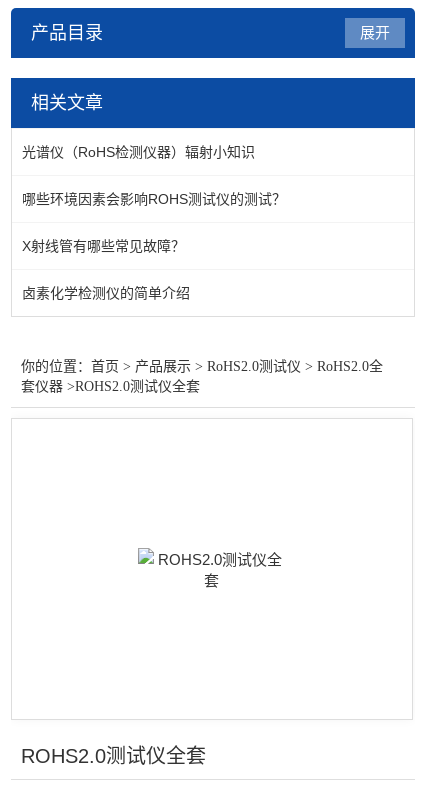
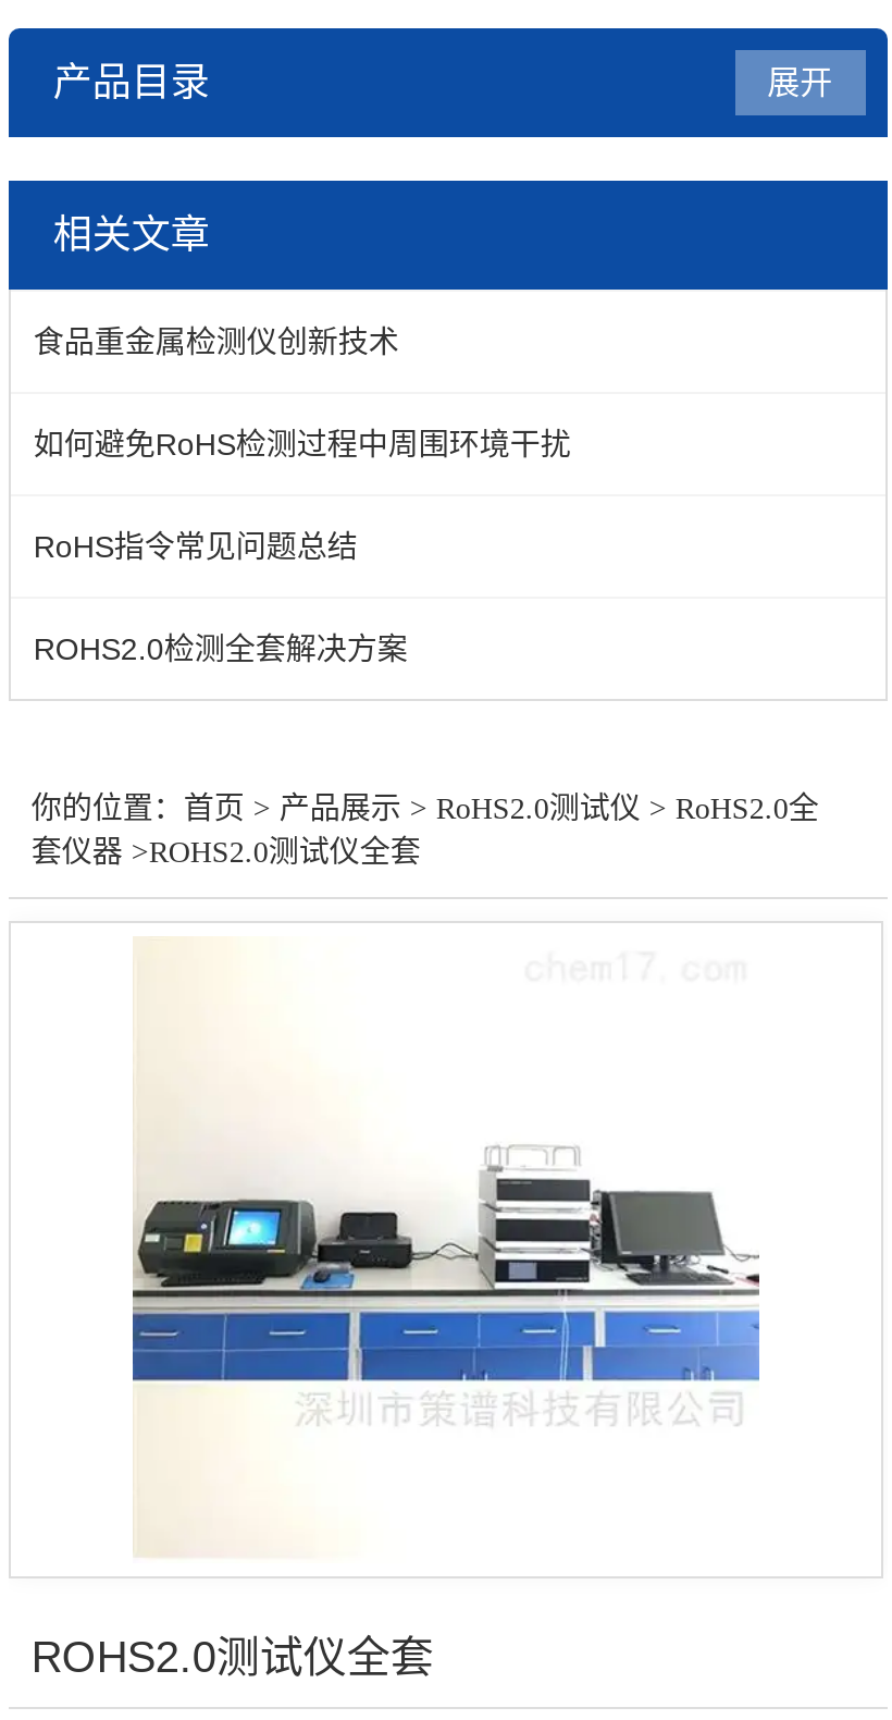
[22,144,255,160] 光谱仪（RoHS检测仪器）辐射小知识 -> [34,324,399,359] 食品重金属检测仪创新技术
[22,191,286,207] 哪些环境因素会影响ROHS测试仪的测试？ -> [34,427,571,462] 如何避免RoHS检测过程中周围环境干扰
[22,238,185,254] X射线管有哪些常见故障？ -> [34,529,358,564] RoHS指令常见问题总结
[22,285,190,301] 卤素化学检测仪的简单介绍 -> [34,631,408,666] ROHS2.0检测全套解决方案
none -> [131,938,761,1557] [image]

